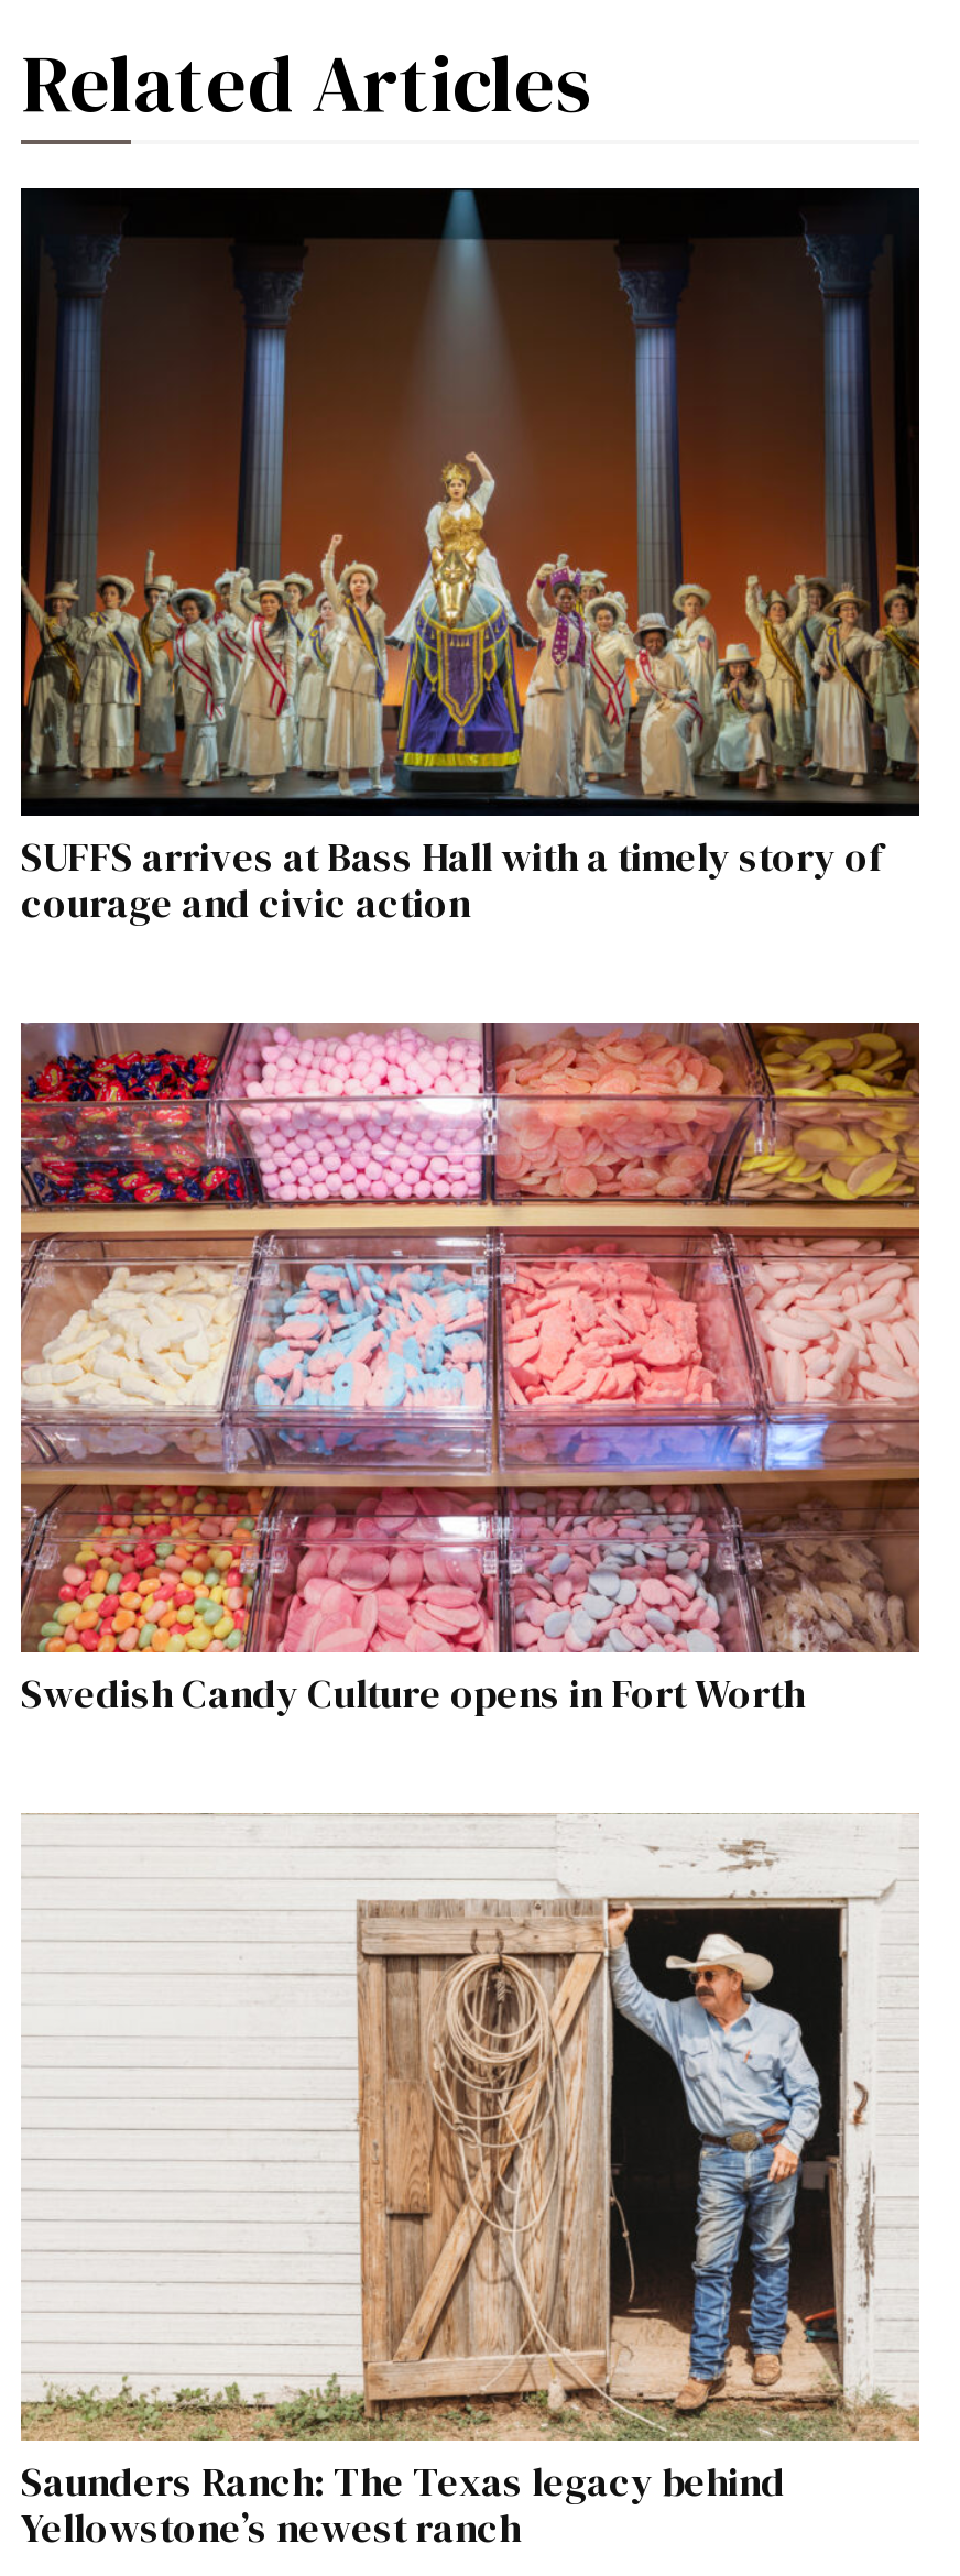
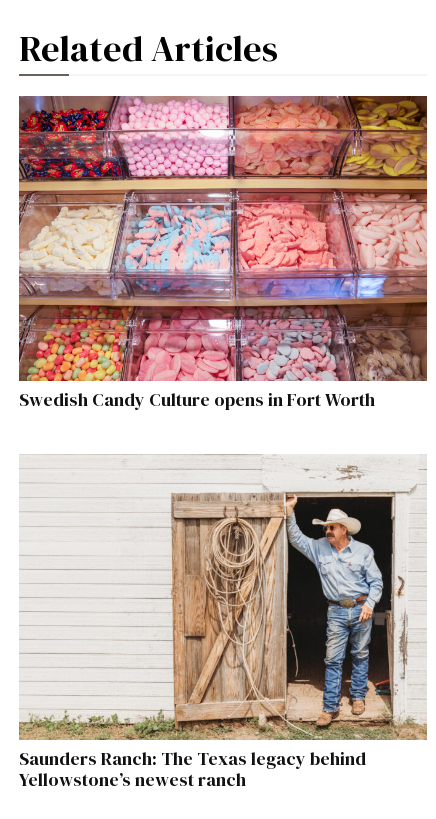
[19,186,921,931] [image] | SUFFS arrives at Bass Hall with a timely story of | courage and civic action -> none

